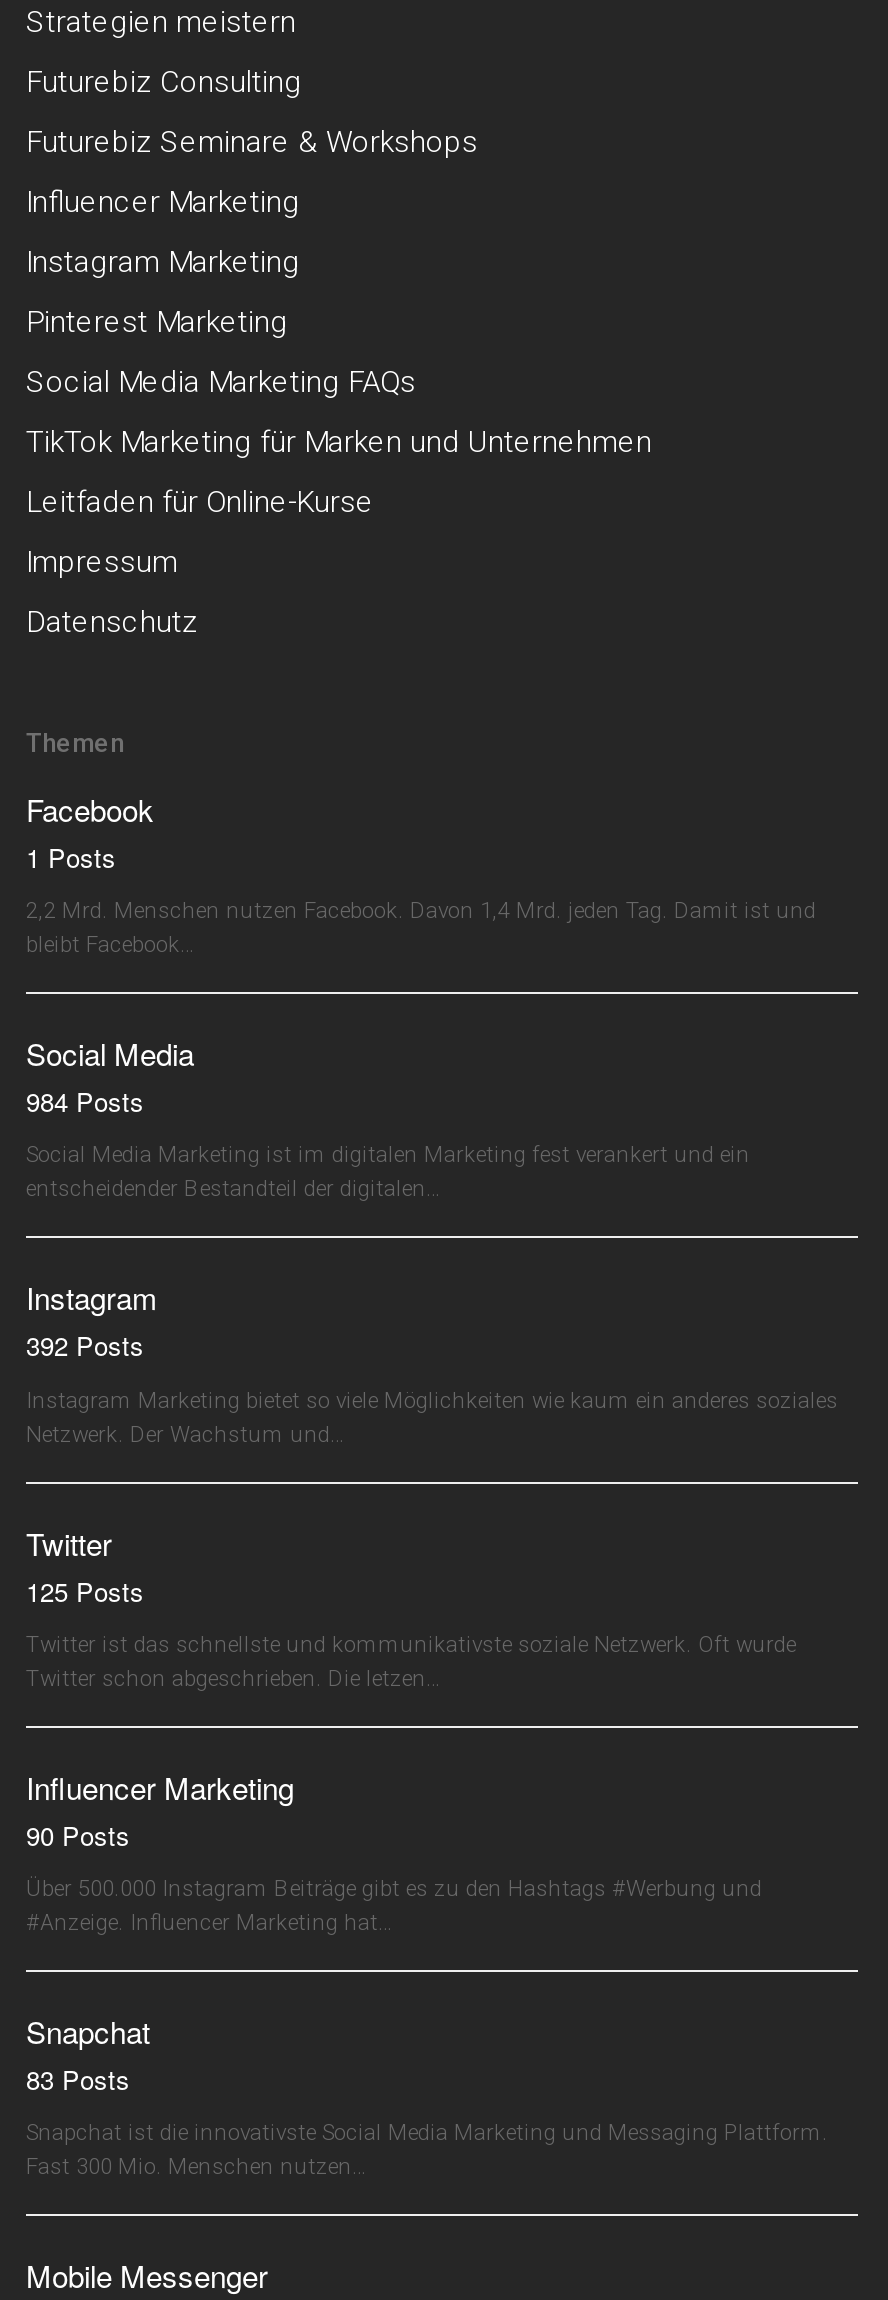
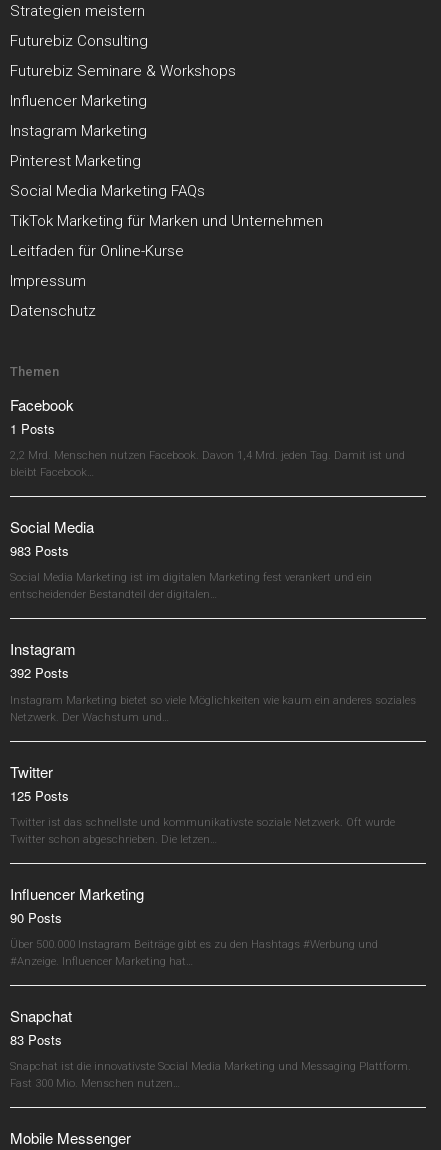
[26,1083,144,1121] 984 Posts -> [10,541,69,560] 983 Posts

